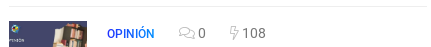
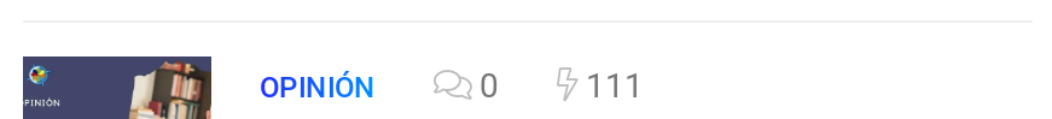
[239,25,266,41] 108 -> [579,66,644,105] 111

